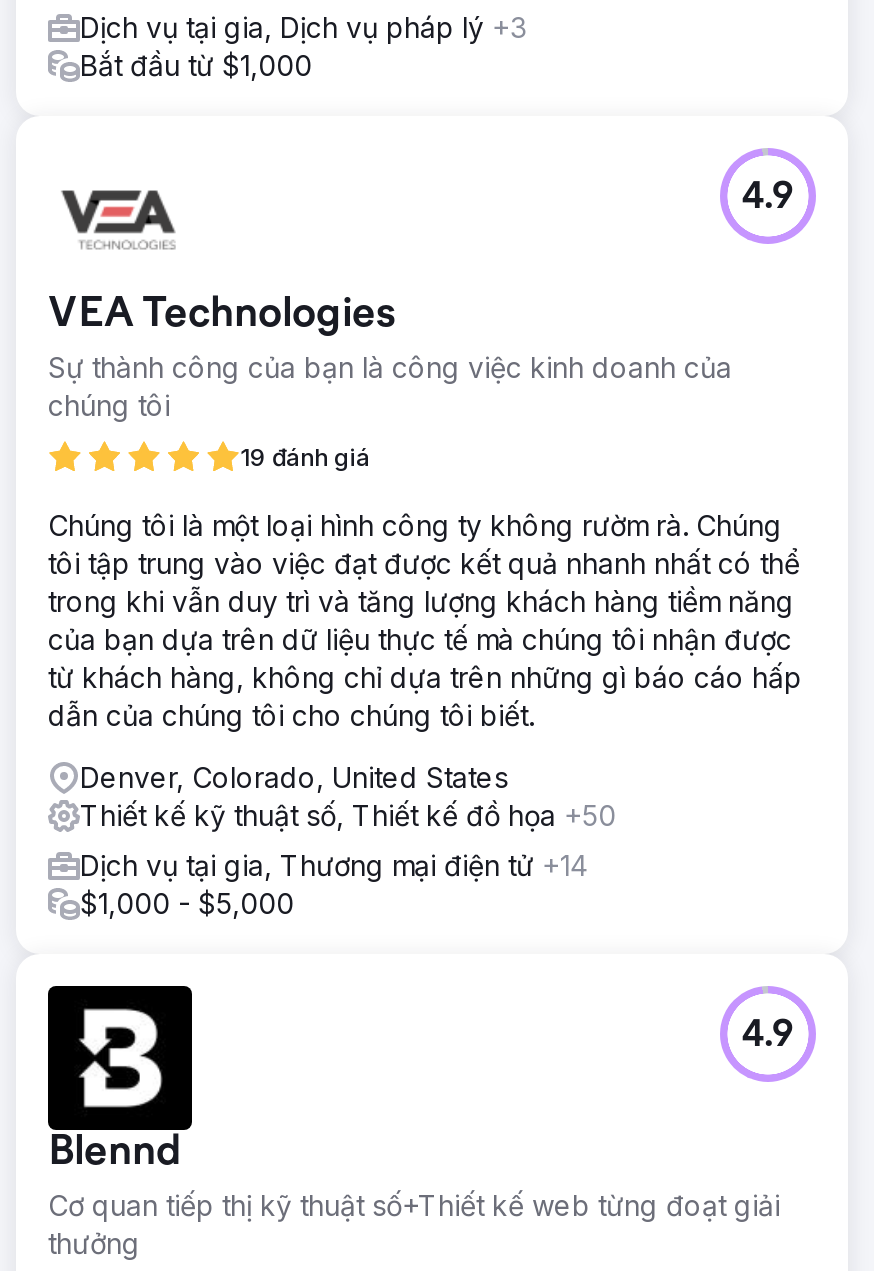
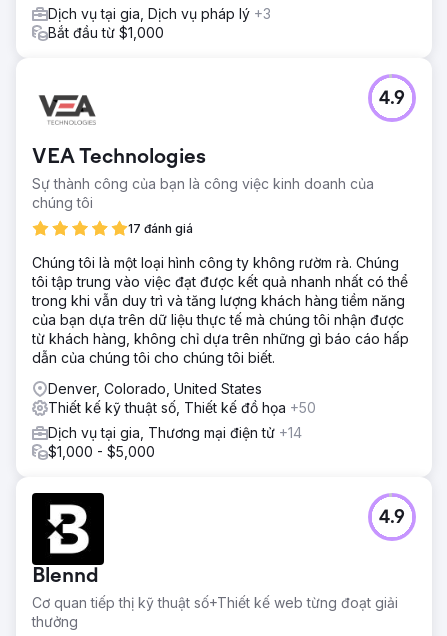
[240,442,370,472] 19 đánh giá -> [128,221,193,236] 17 đánh giá

